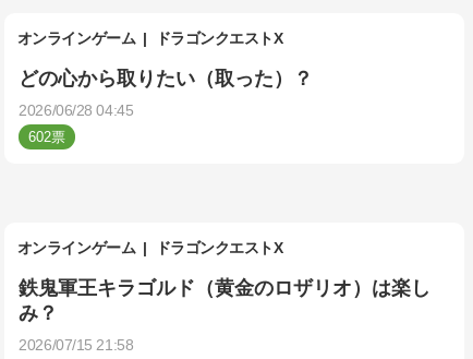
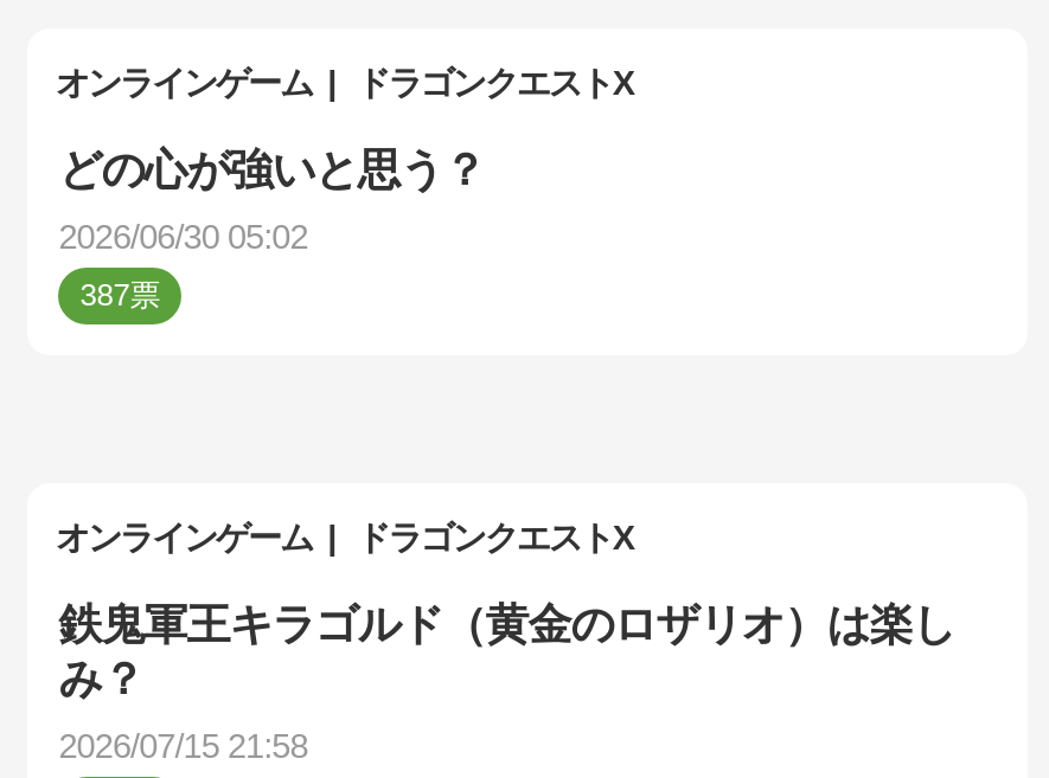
[19,67,313,90] どの心から取りたい（取った）？ -> [59,144,485,194] どの心が強いと思う？
[19,101,133,119] 2026/06/28 04:45 -> [59,219,308,257] 2026/06/30 05:02
[29,128,51,145] 602 -> [80,277,130,313] 387

